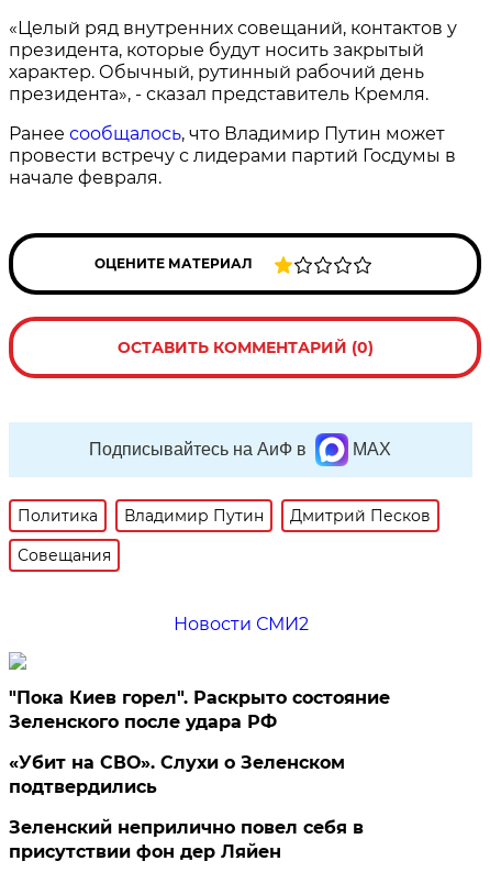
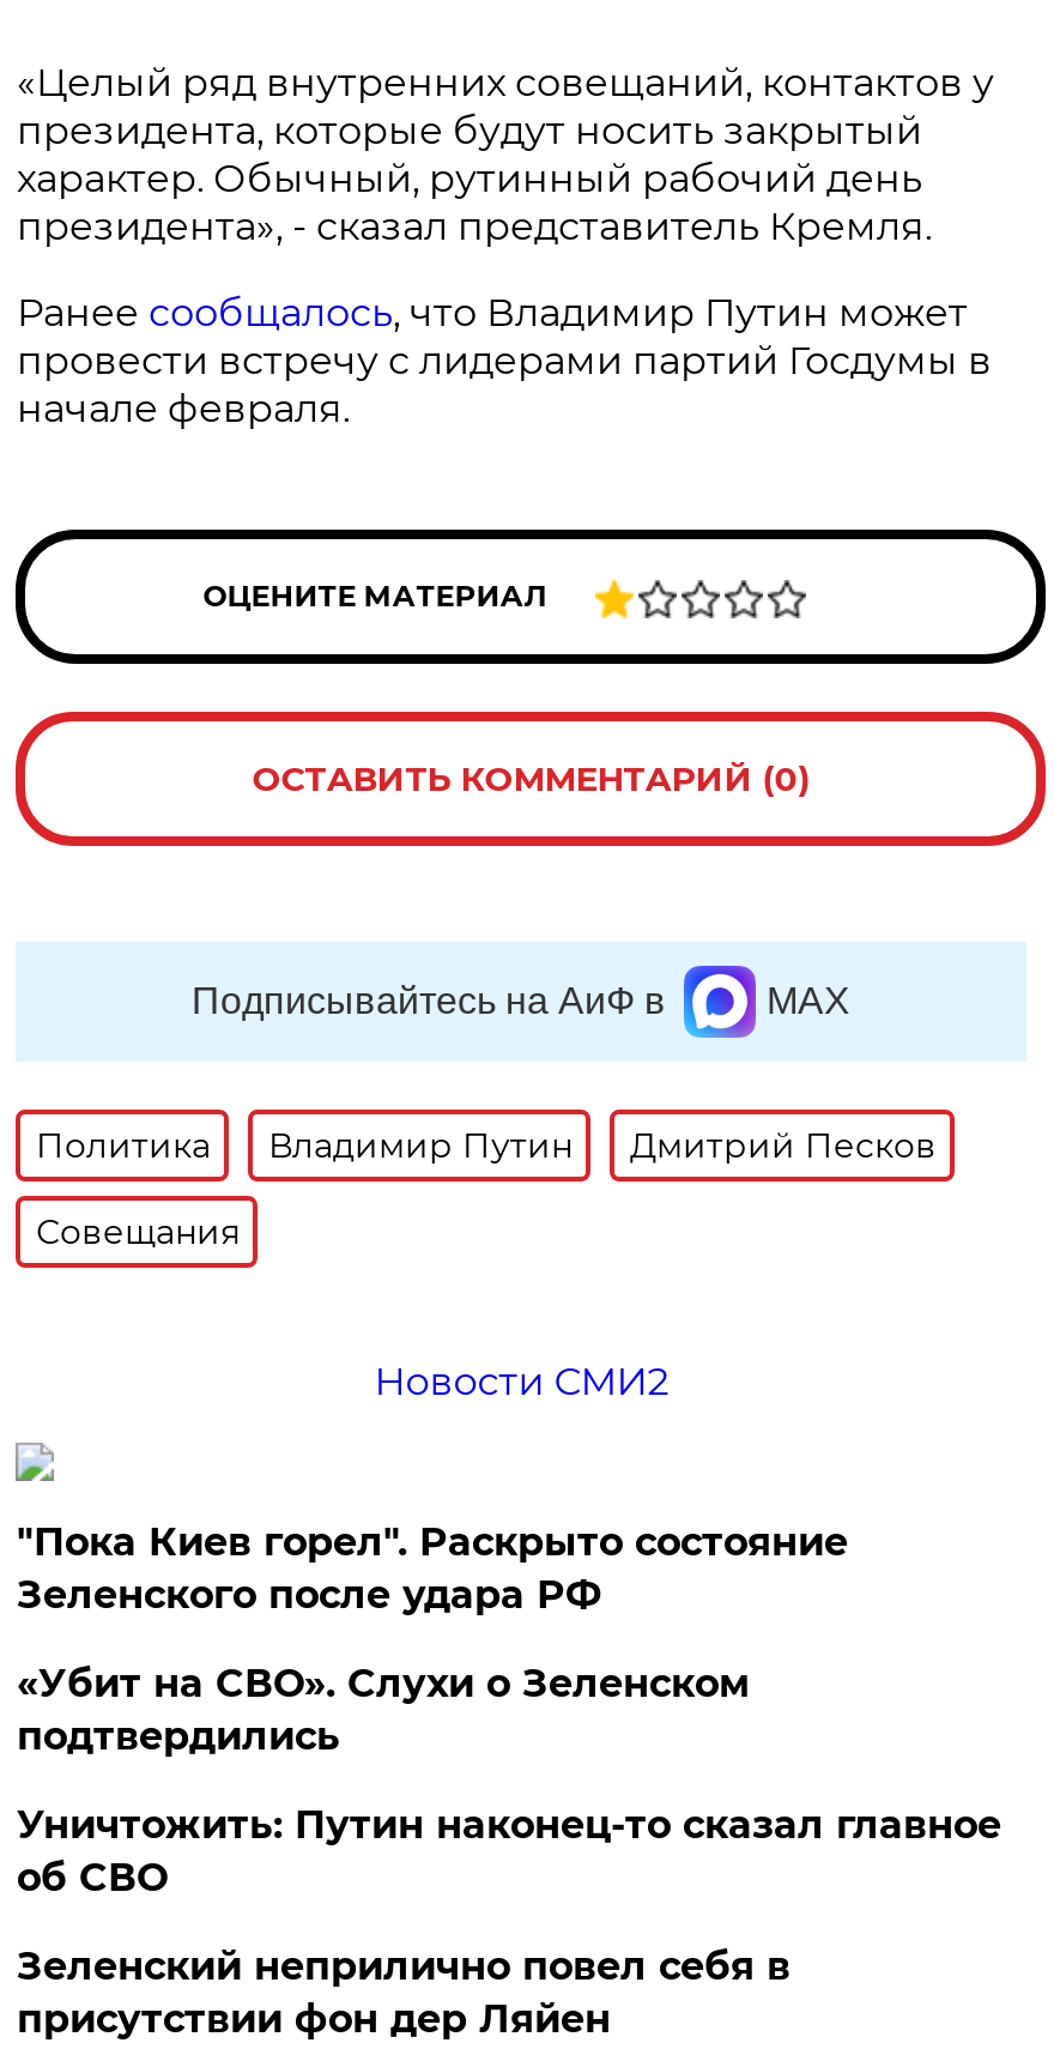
none -> [17,1802,1001,1900] Уничтожить: Путин наконец-то сказал главное | об СВО

